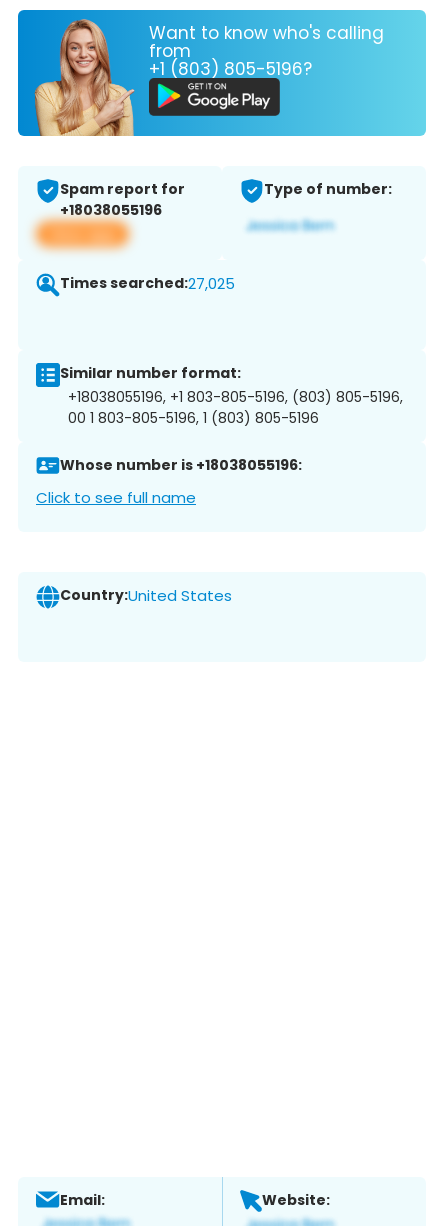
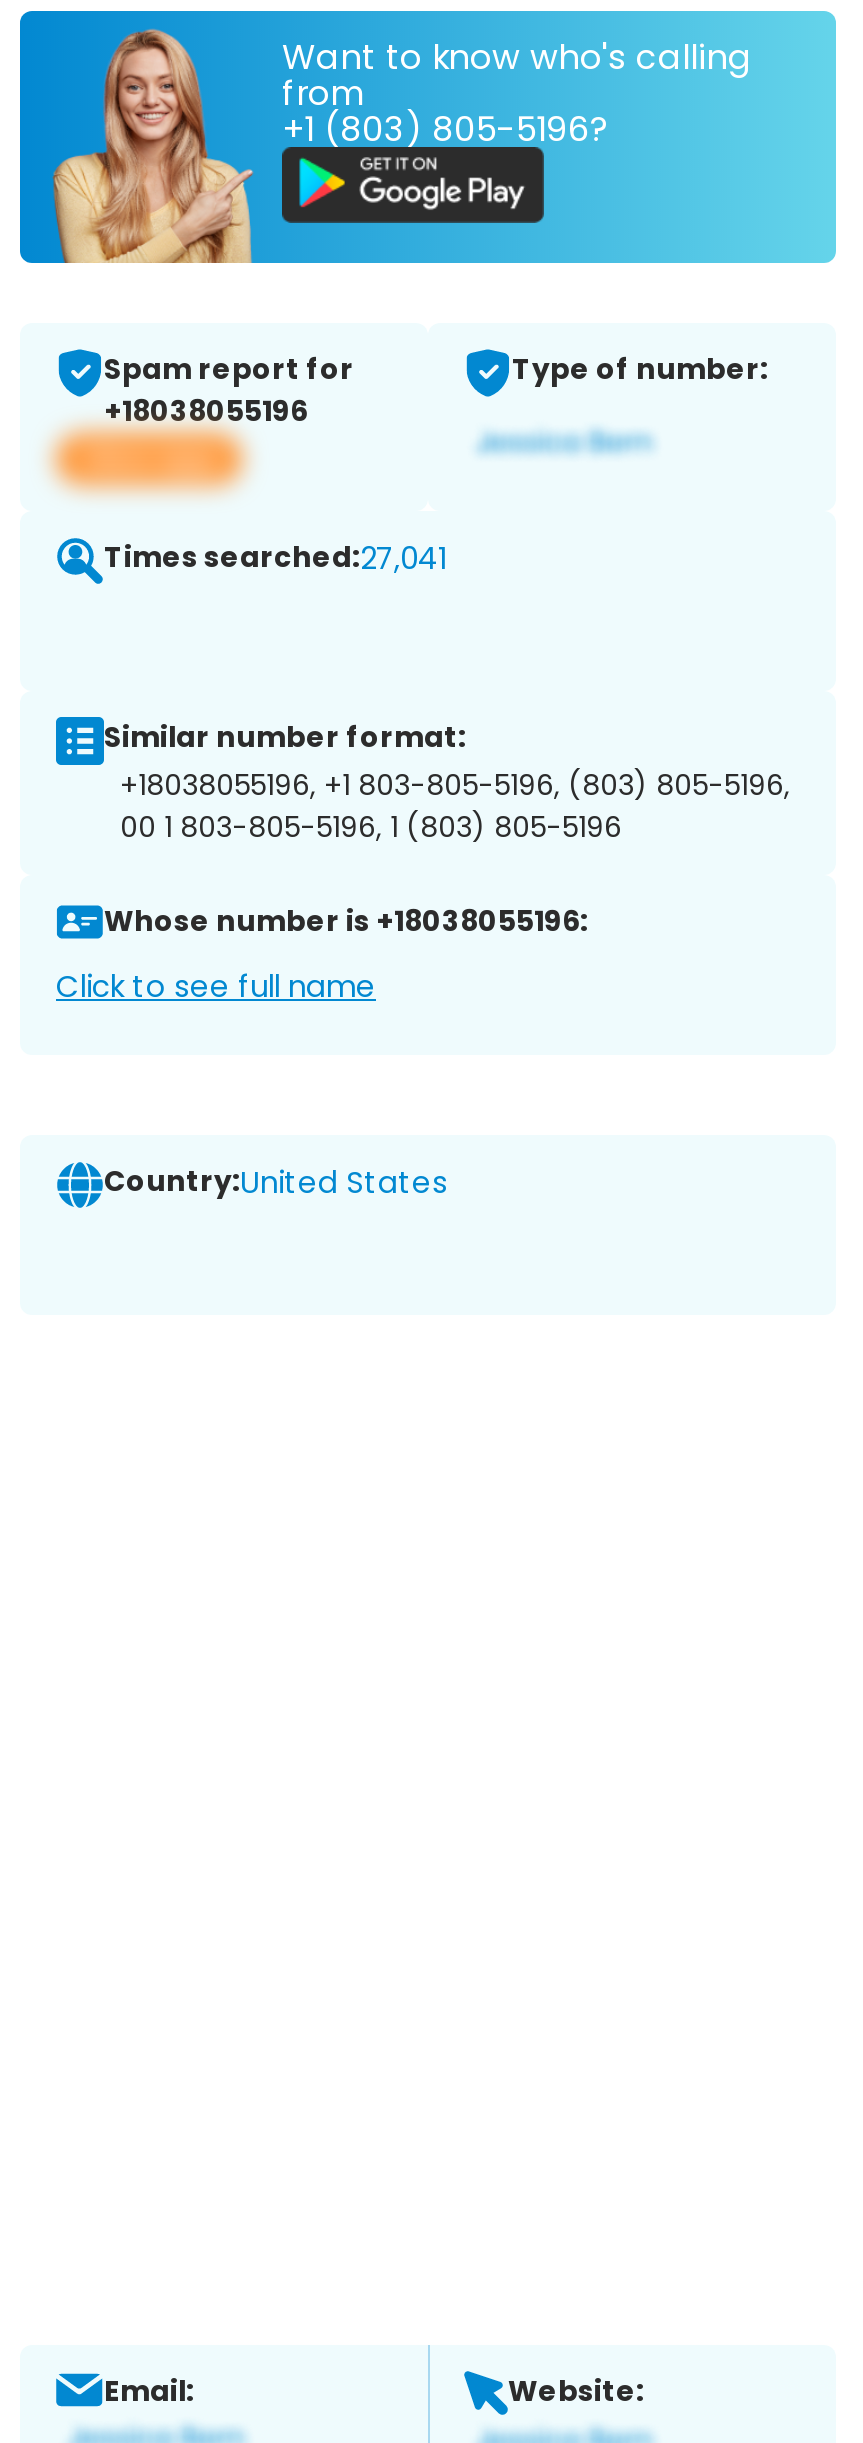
[60,273,235,294] Times searched:27,025 -> [104,537,448,579] Times searched:27,041

